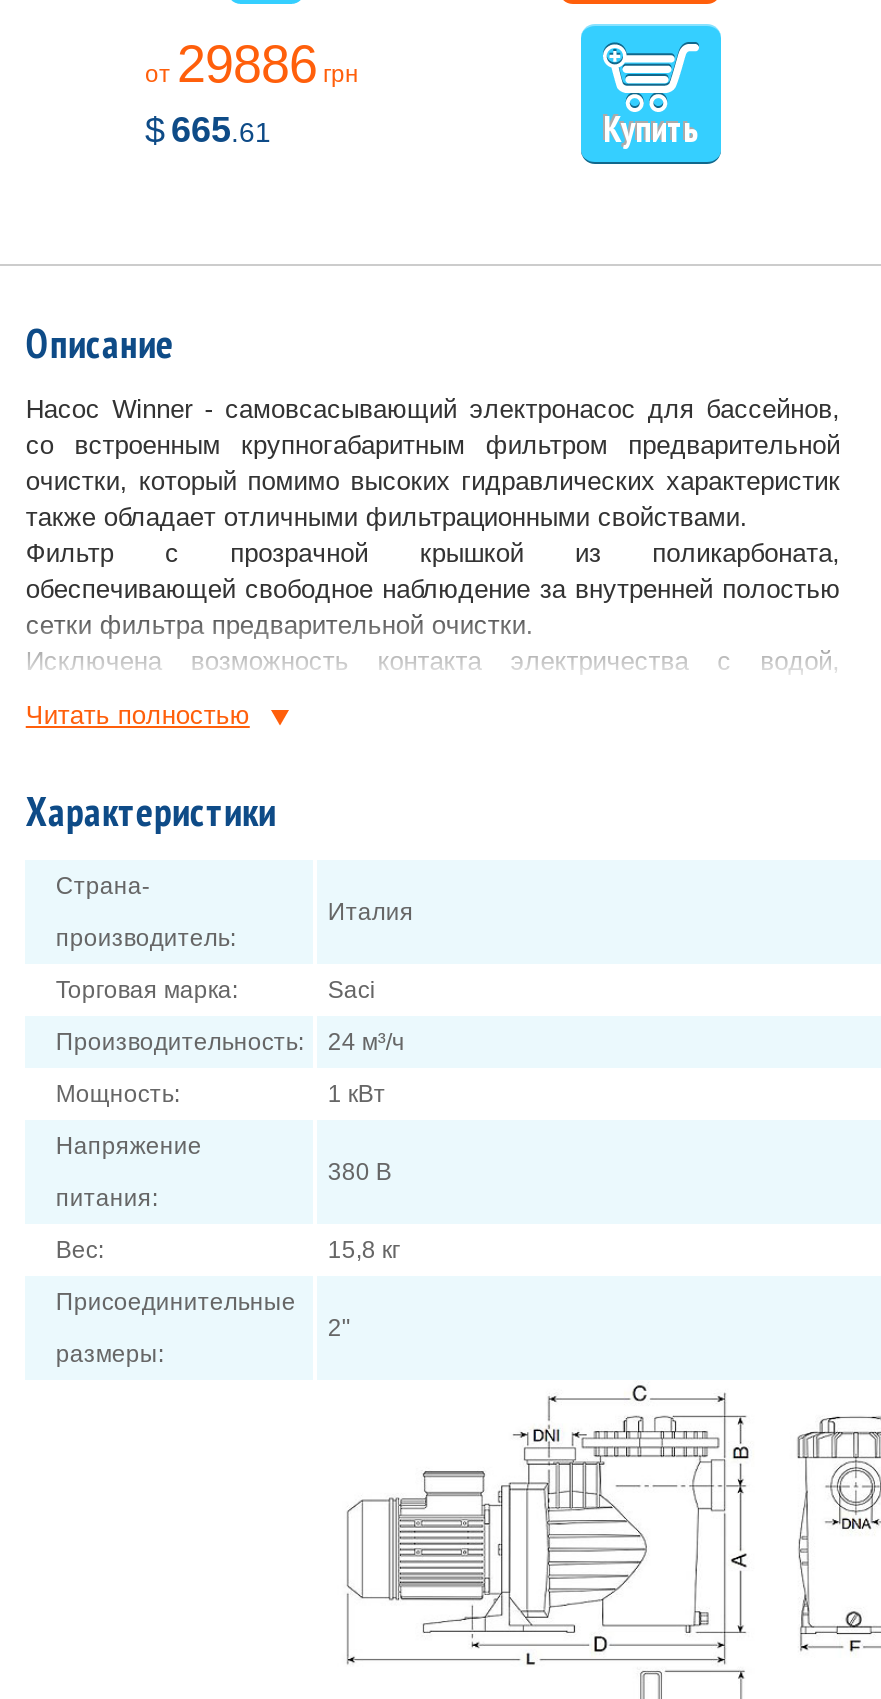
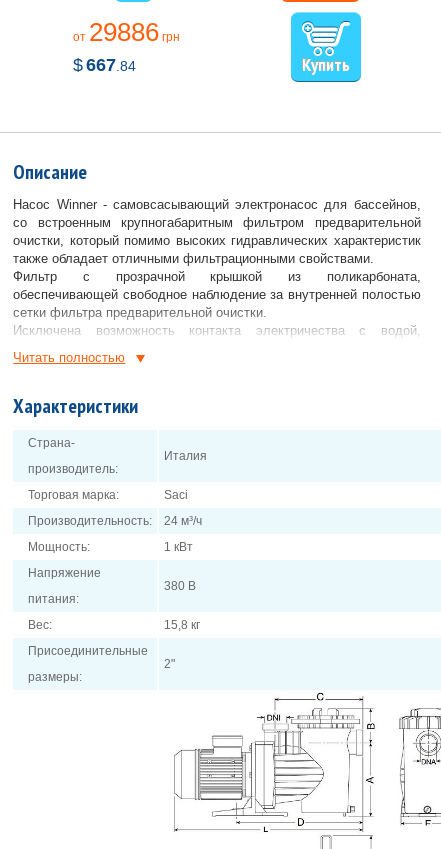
[145,110,271,150] $ 665.61 -> [73,55,136,75] $ 667.84

